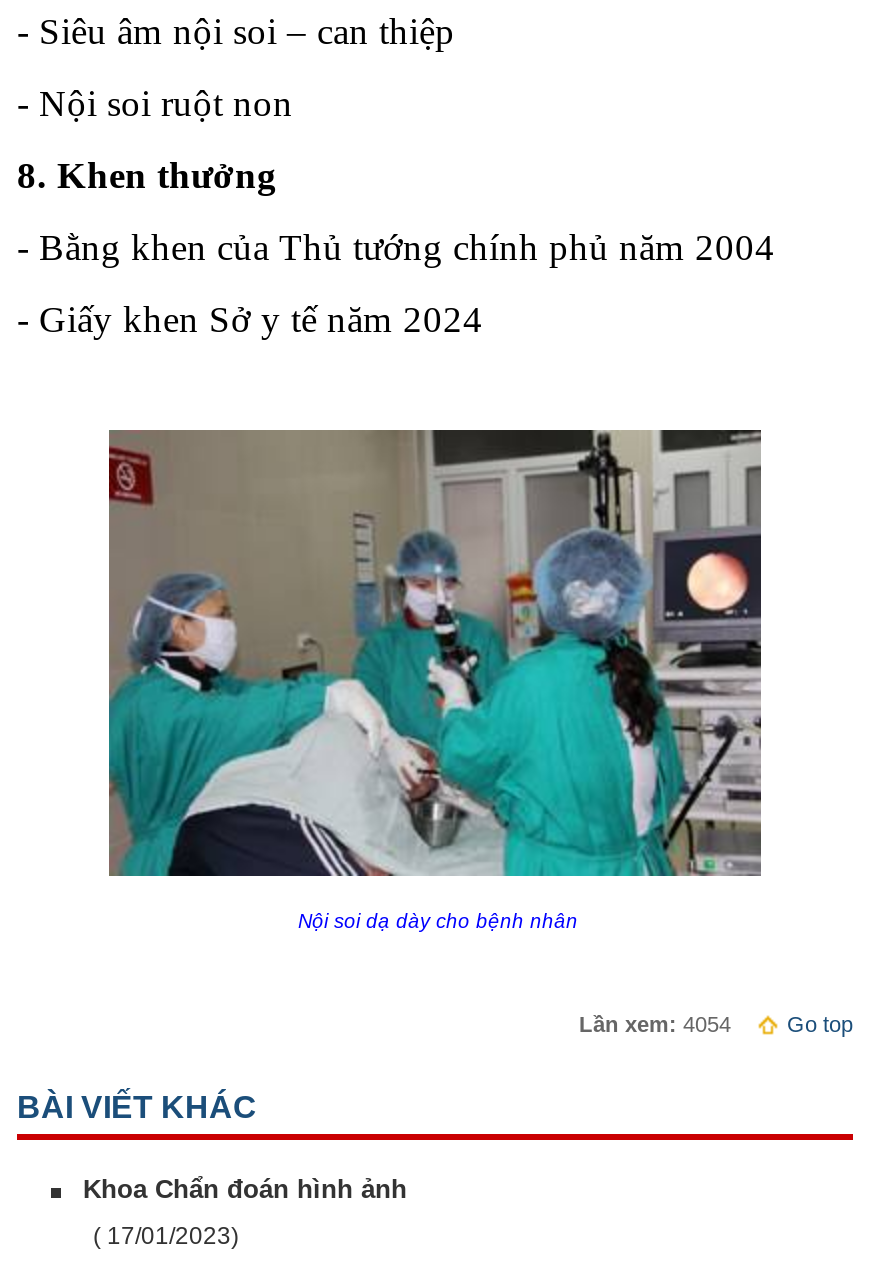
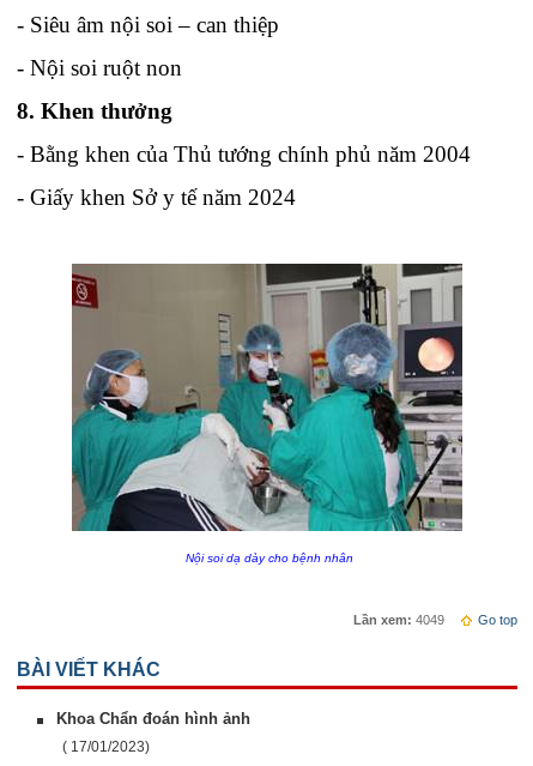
[579,1012,731,1036] Lần xem: 4054 -> [353,613,444,627] Lần xem: 4049

